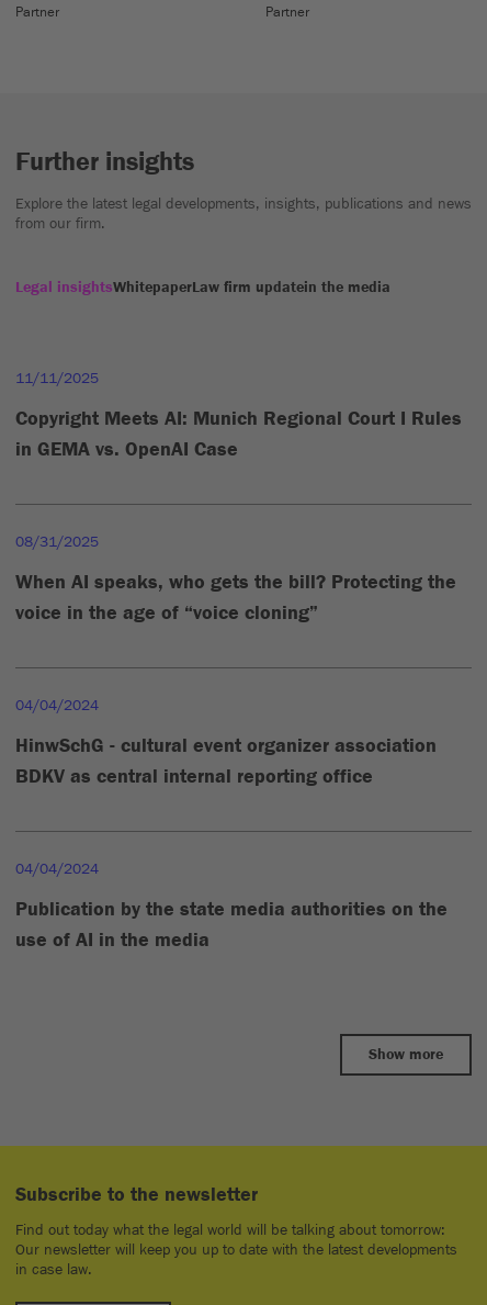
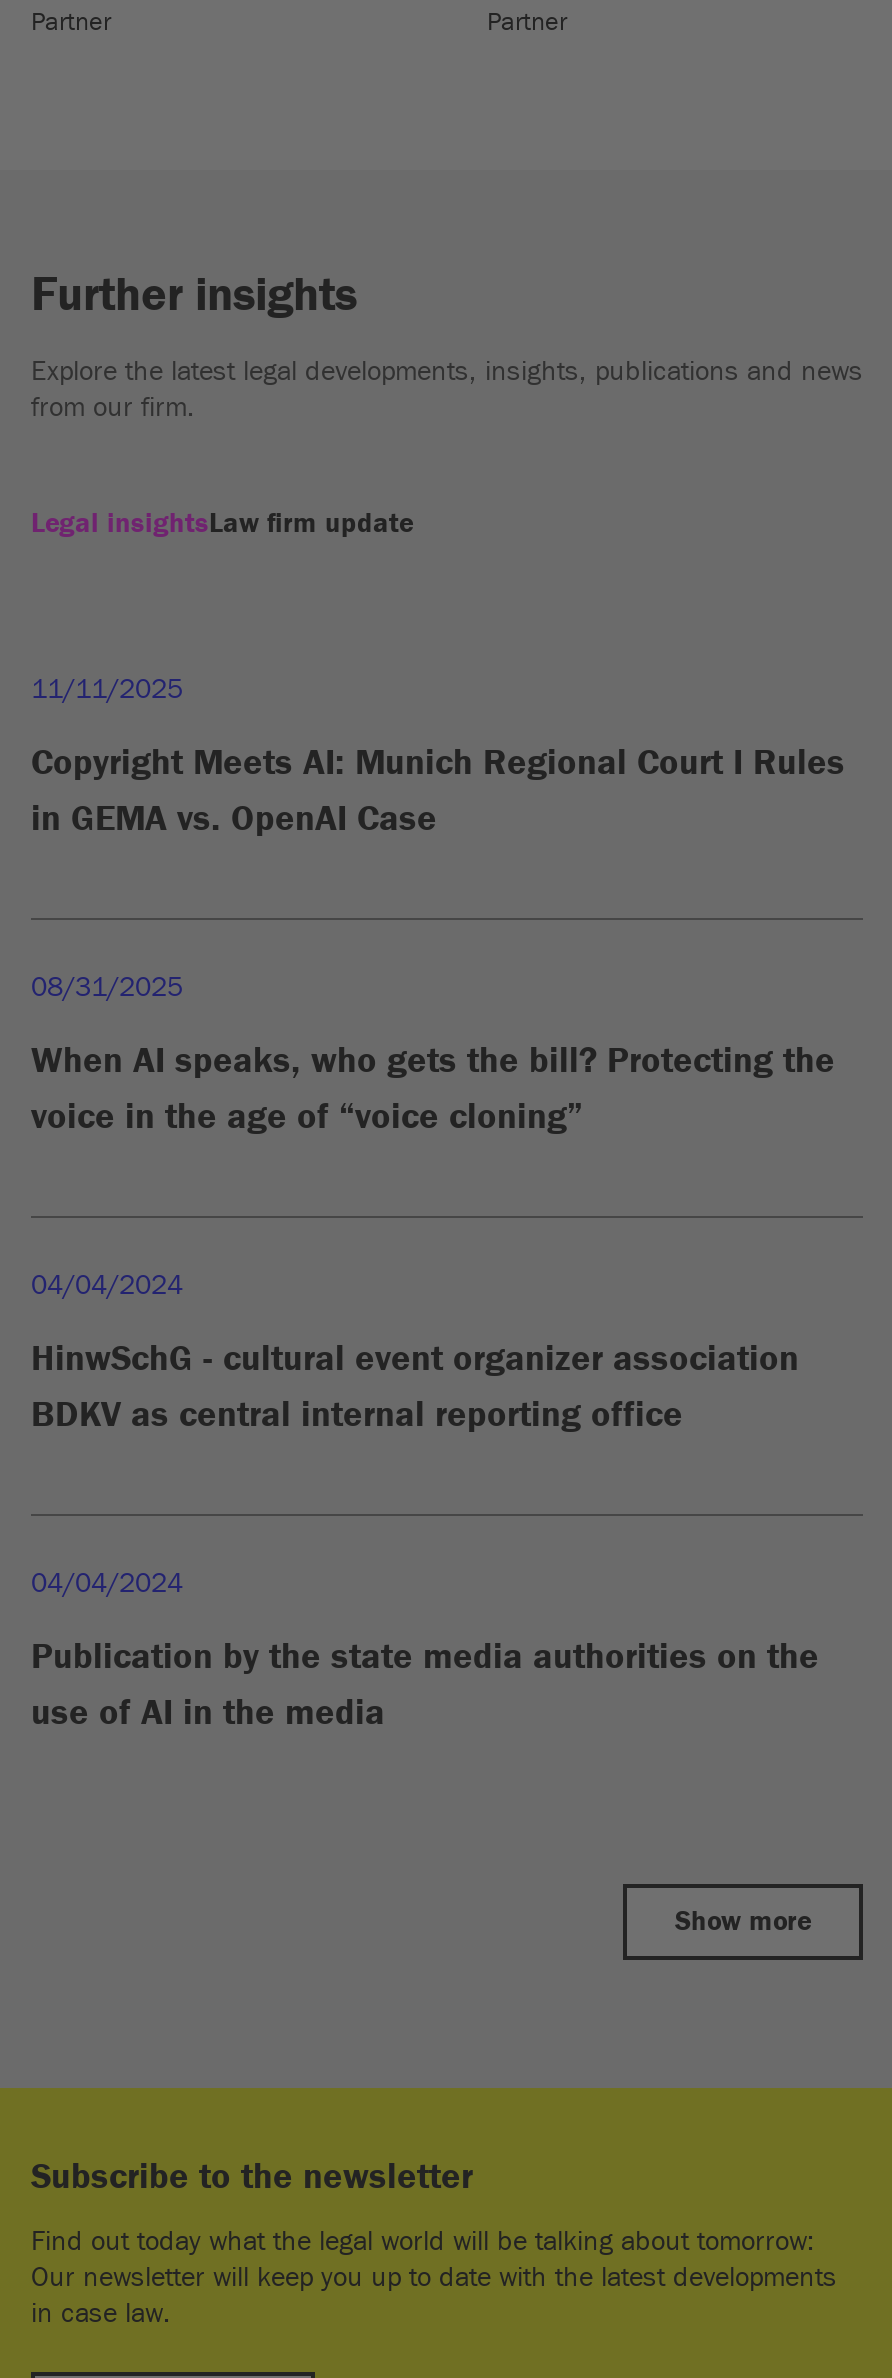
[15,279,390,296] Legal insightsWhitepaperLaw firm updatein the media -> [31,509,413,539] Legal insightsLaw firm update

